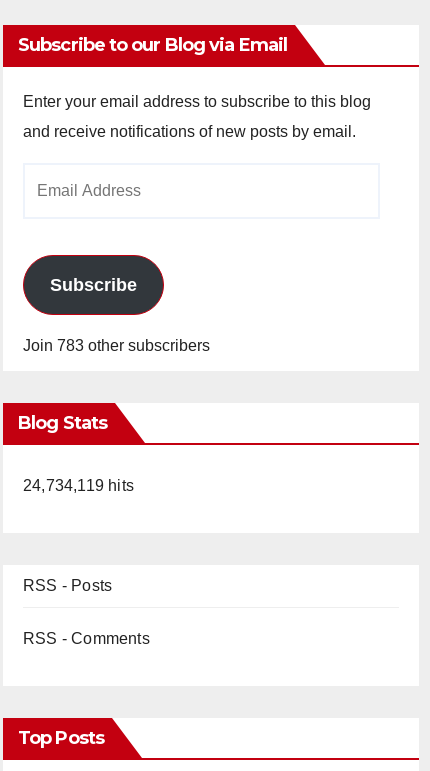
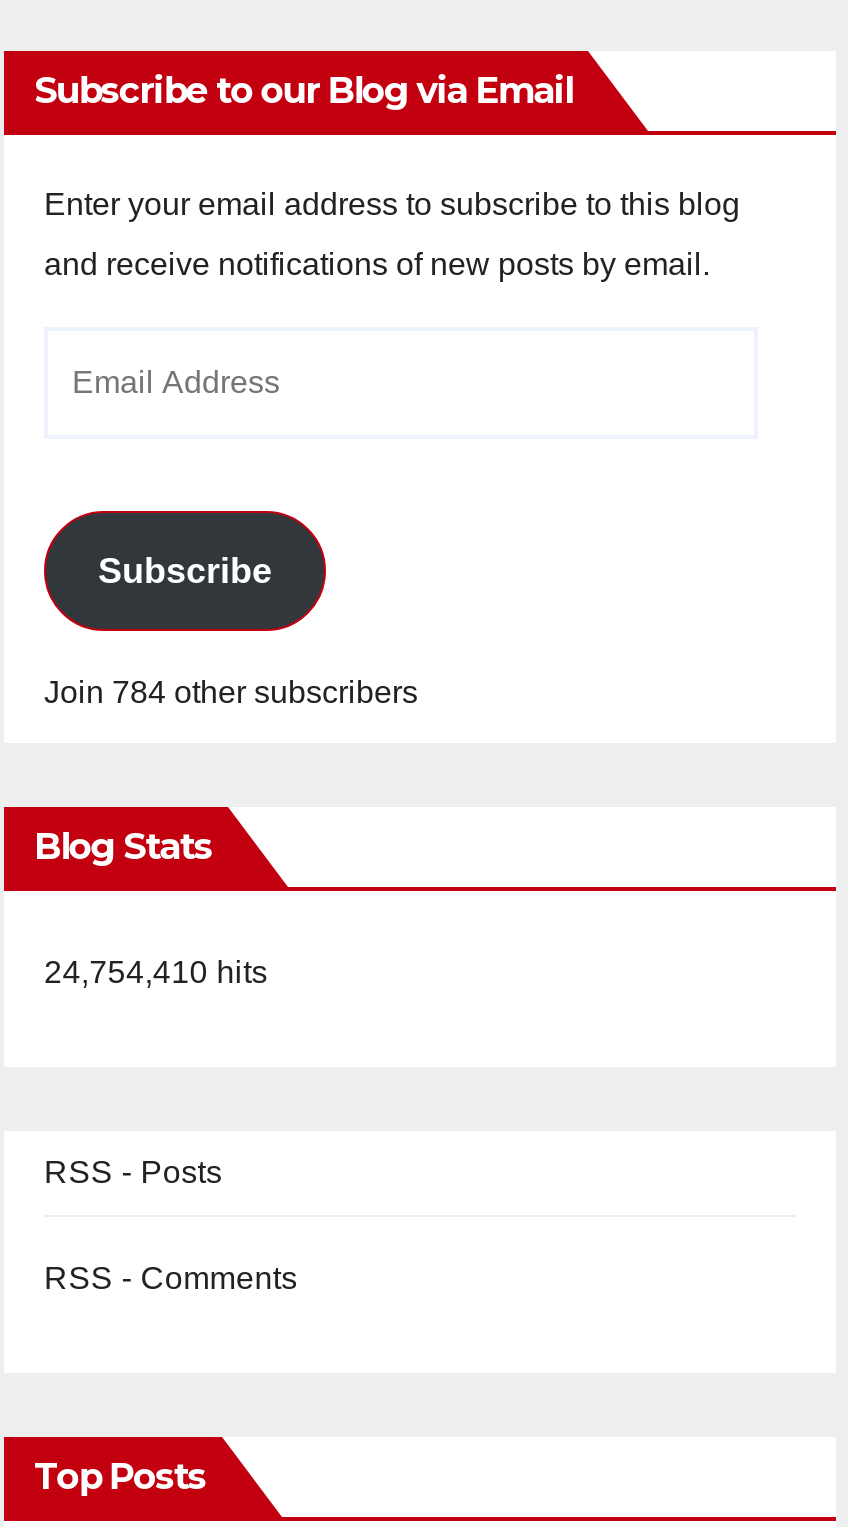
[23,337,210,354] Join 783 other subscribers -> [44,674,418,708] Join 784 other subscribers
[23,477,134,494] 24,734,119 hits -> [44,954,268,988] 24,754,410 hits

